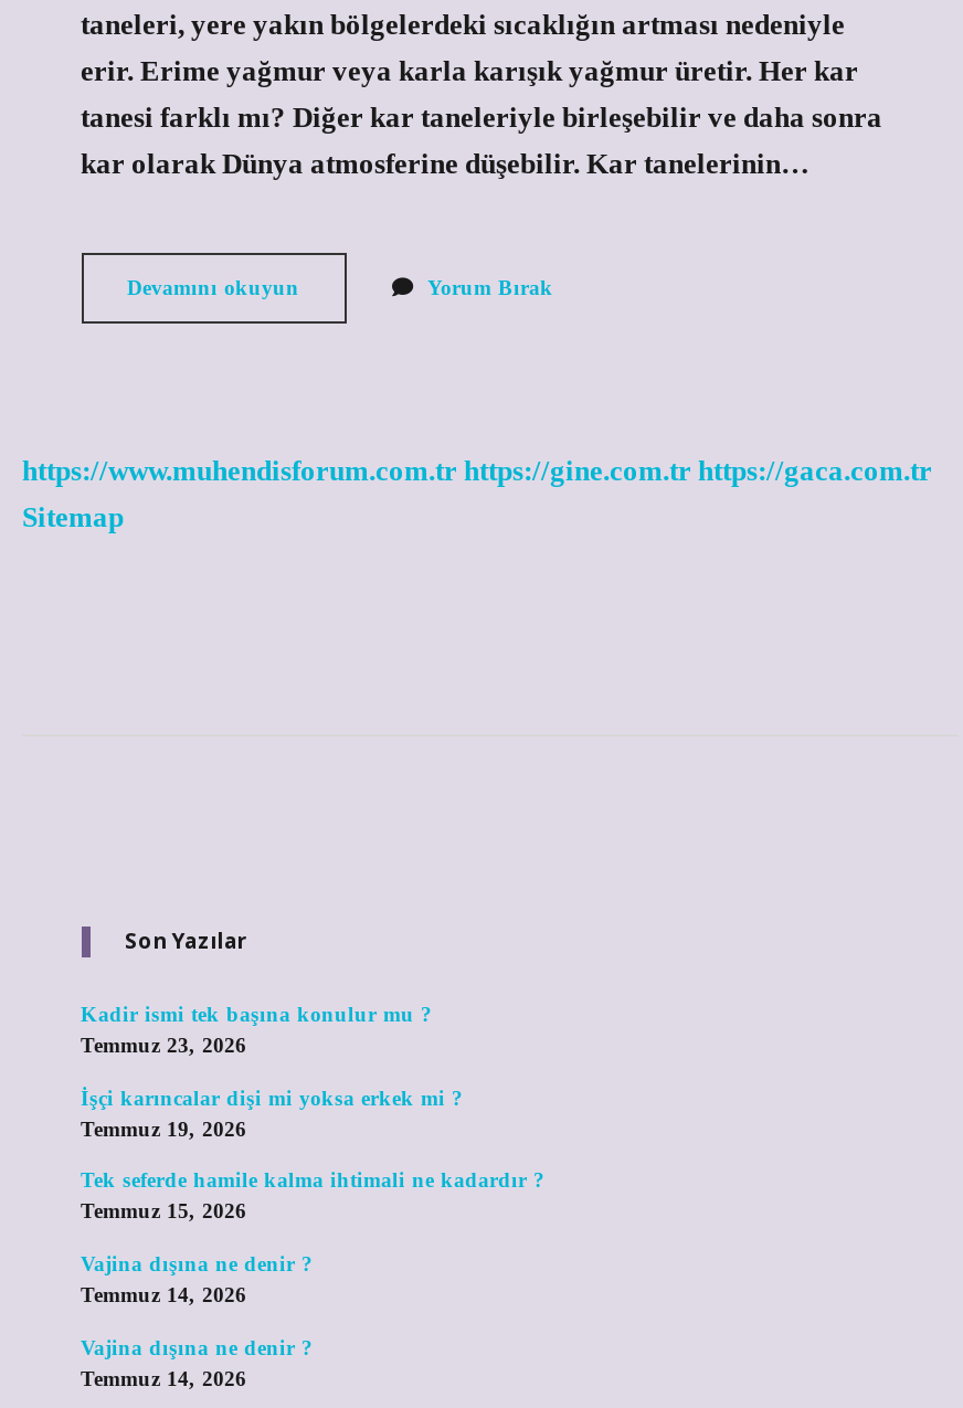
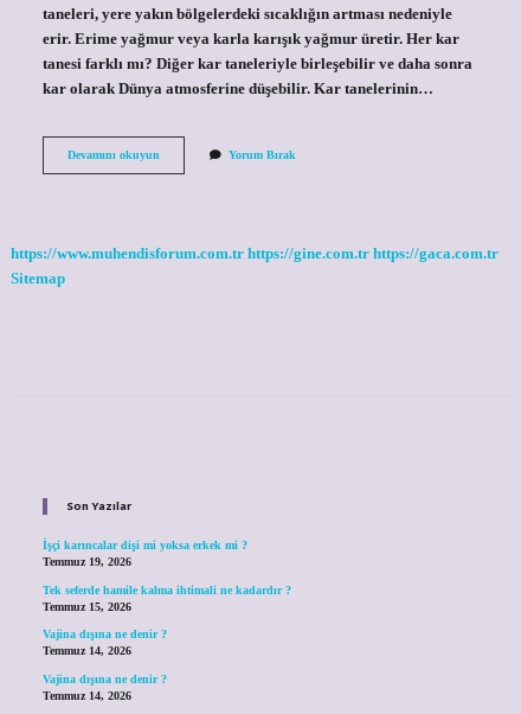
[81,1002,432,1057] Kadir ismi tek başına konulur mu ? | Temmuz 23, 2026 -> none

